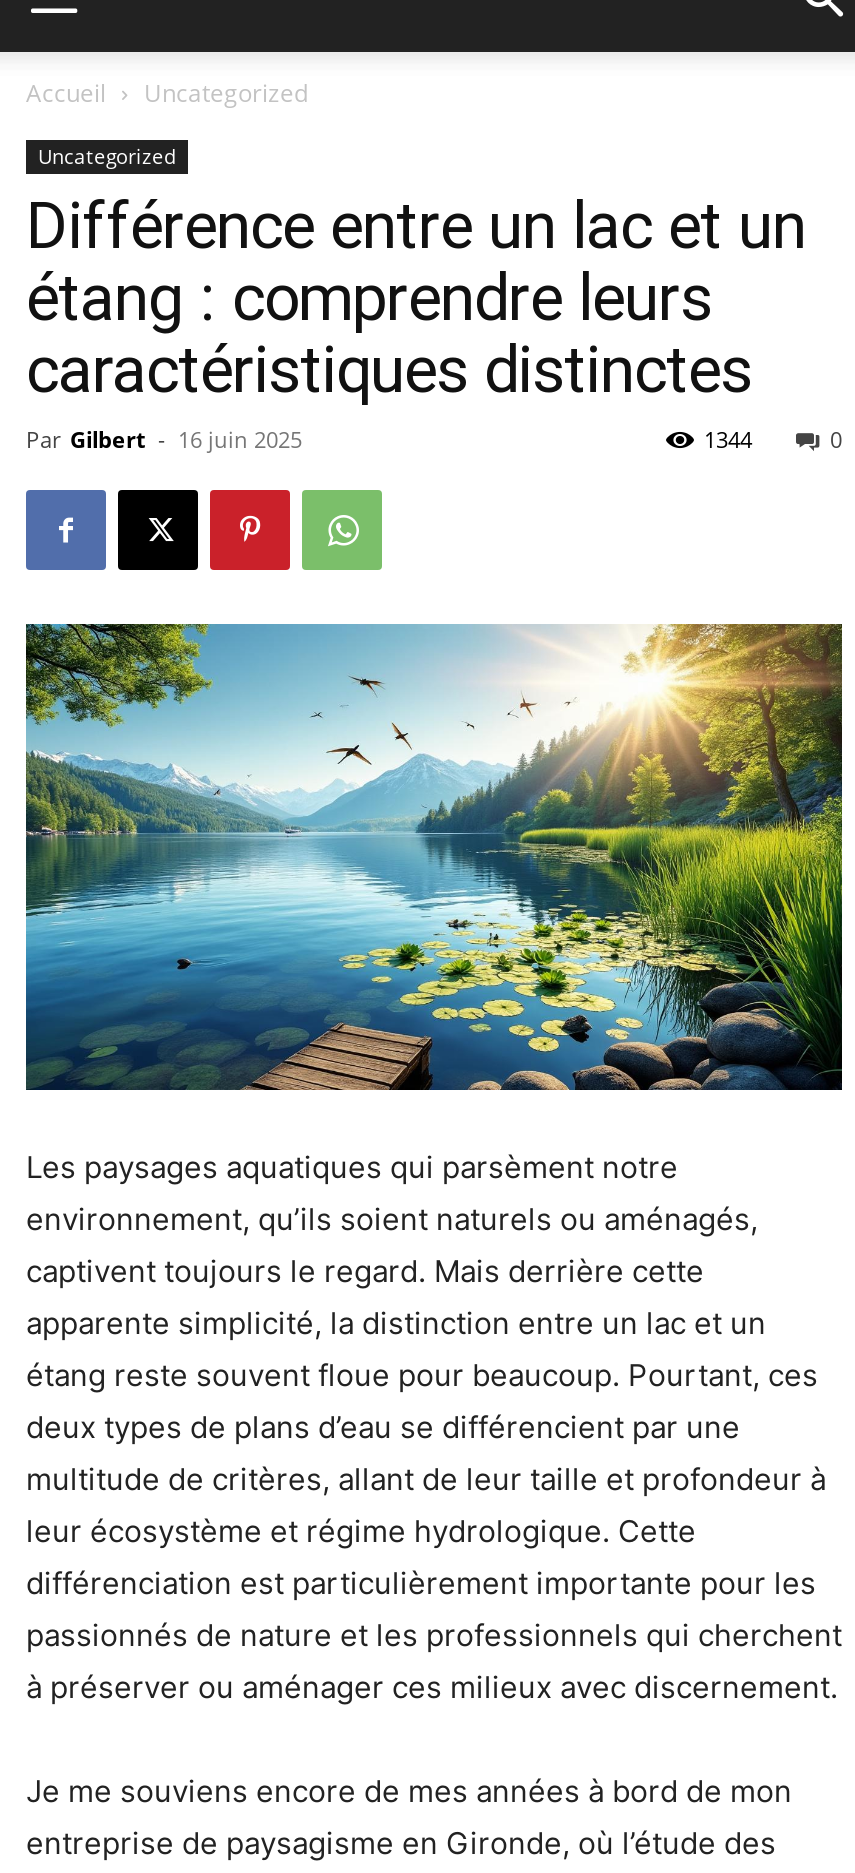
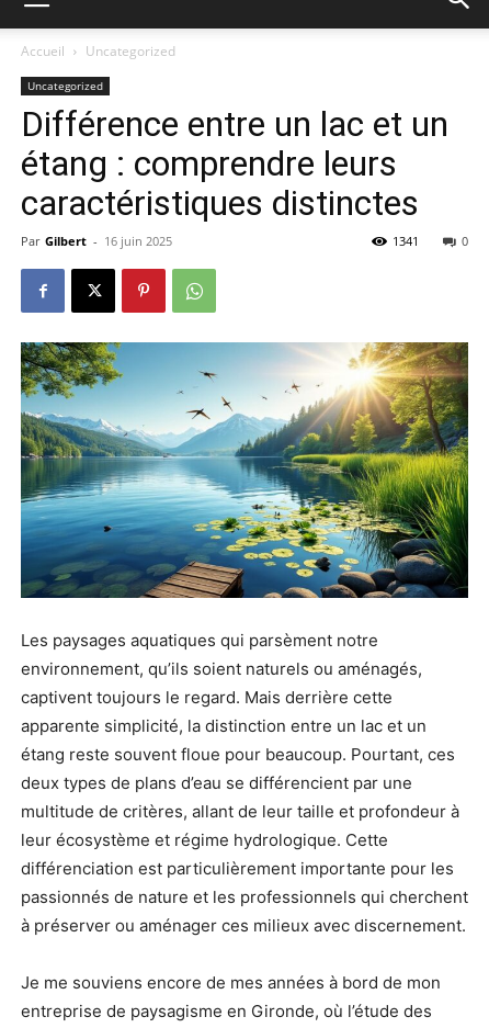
[704,424,752,454] 1344 -> [393,233,419,249] 1341

